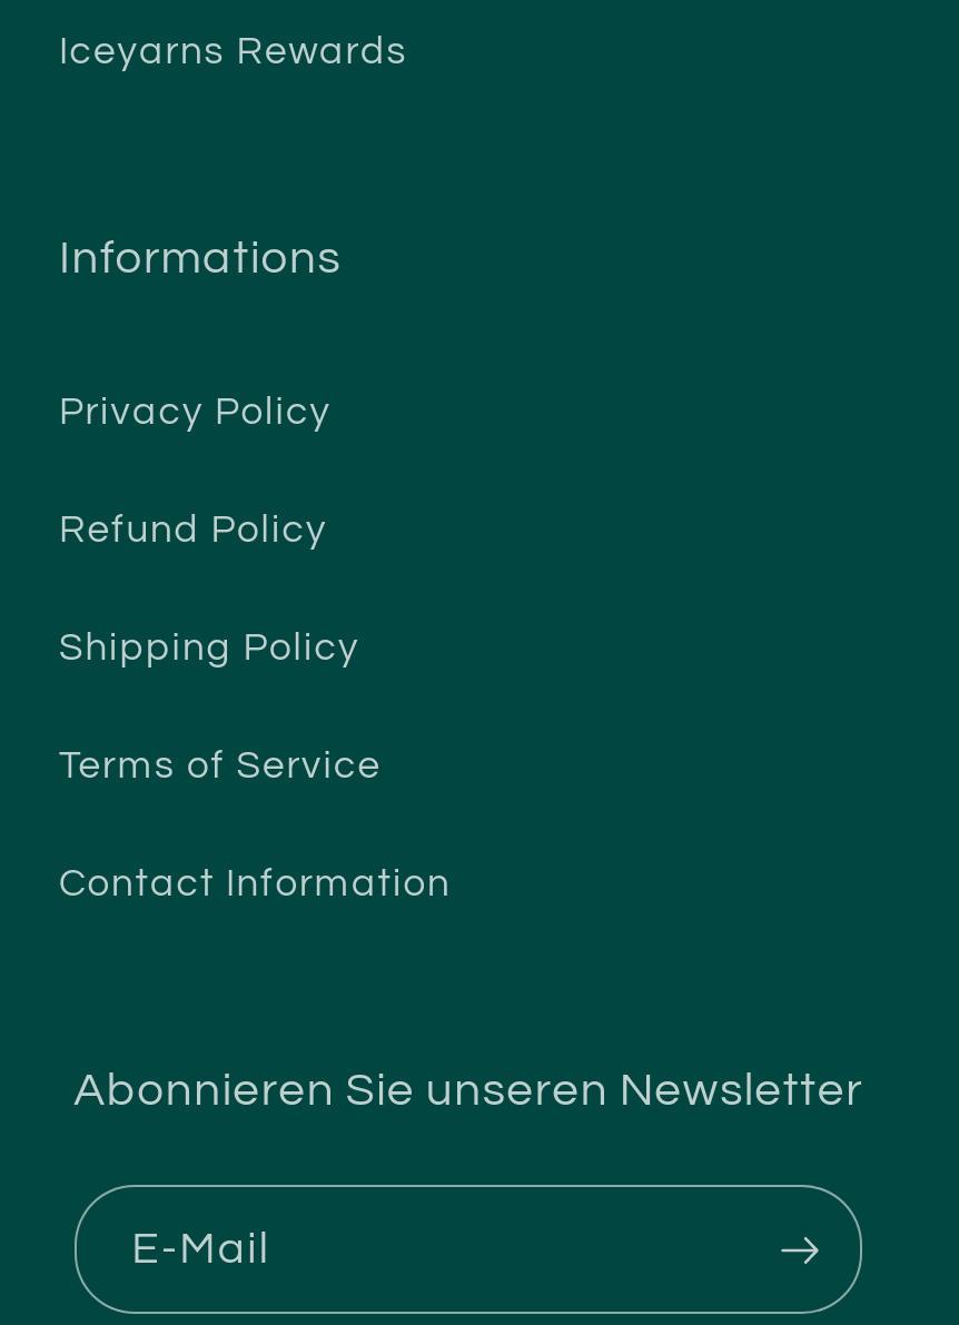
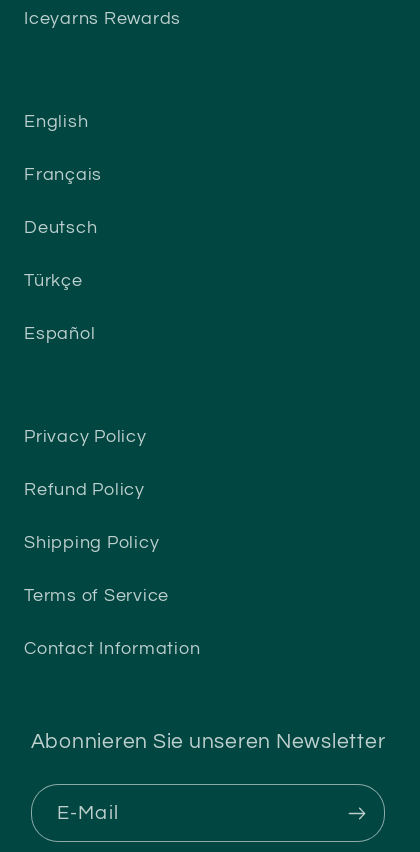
[59,235,342,281] Informations -> [24,112,102,342] English | Français | Deutsch | Türkçe | Español

